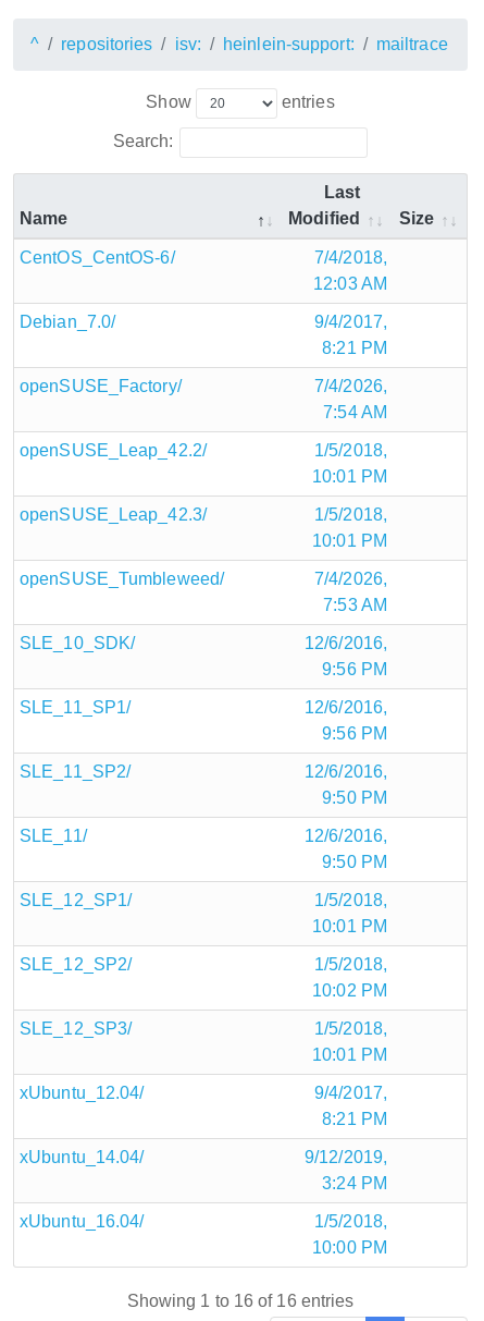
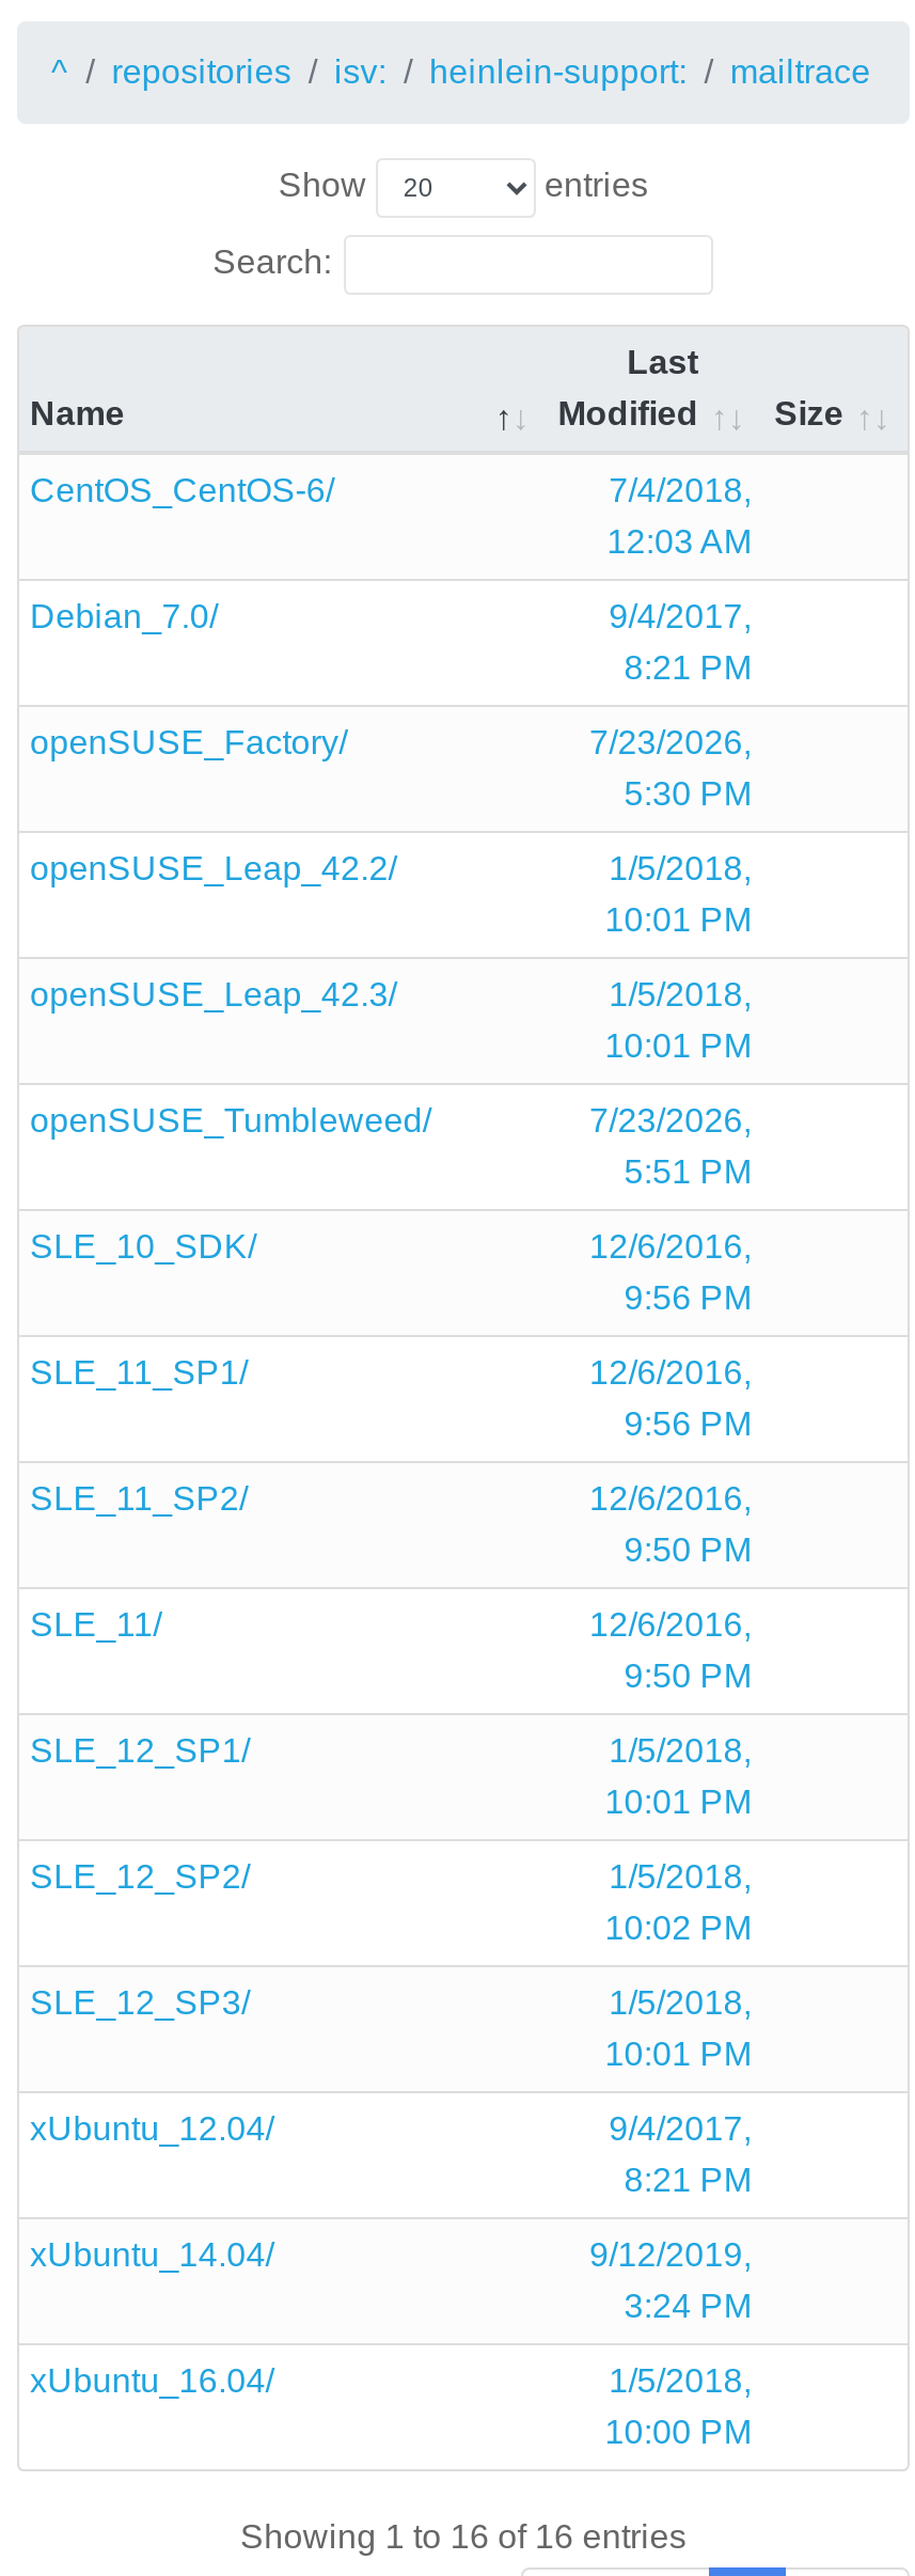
[314,376,387,421] 7/4/2026, | 7:54 AM -> [589,723,752,811] 7/23/2026, | 5:30 PM
[314,569,387,614] 7/4/2026, | 7:53 AM -> [589,1102,752,1189] 7/23/2026, | 5:51 PM

